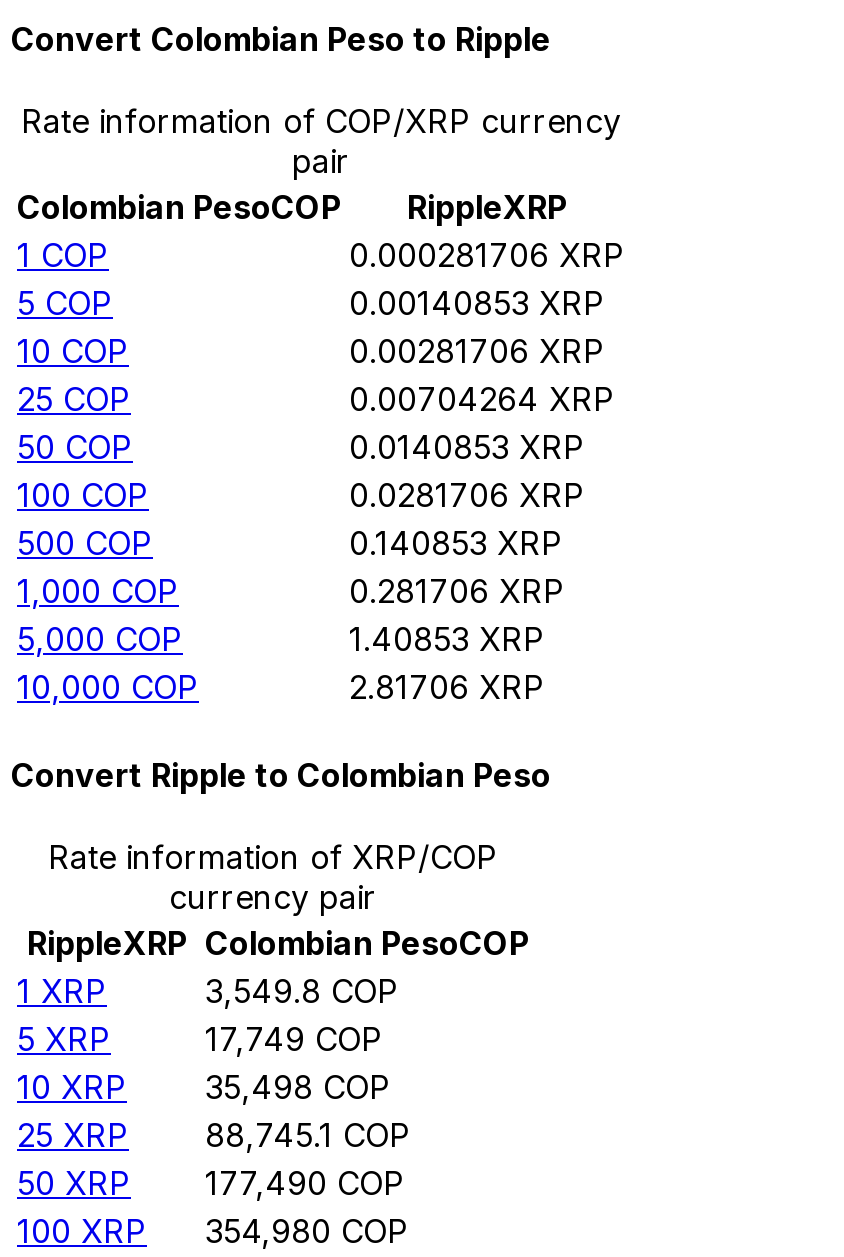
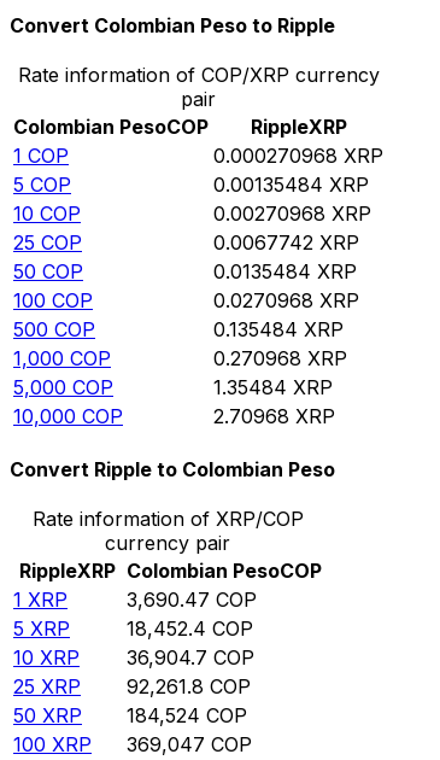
[349,235,625,275] 0.000281706 XRP -> [213,143,383,167] 0.000270968 XRP
[349,283,605,323] 0.00140853 XRP -> [213,172,369,196] 0.00135484 XRP
[349,331,605,371] 0.00281706 XRP -> [213,201,371,225] 0.00270968 XRP
[349,379,615,419] 0.00704264 XRP -> [213,230,359,254] 0.0067742 XRP
[349,427,585,467] 0.0140853 XRP -> [213,259,357,283] 0.0135484 XRP
[349,475,585,515] 0.0281706 XRP -> [213,288,359,312] 0.0270968 XRP
[349,523,563,563] 0.140853 XRP -> [213,317,344,341] 0.135484 XRP
[349,571,565,611] 0.281706 XRP -> [213,346,347,370] 0.270968 XRP
[349,619,545,659] 1.40853 XRP -> [213,375,333,399] 1.35484 XRP
[349,667,545,707] 2.81706 XRP -> [213,404,335,428] 2.70968 XRP
[205,972,399,1012] 3,549.8 COP -> [127,588,257,612] 3,690.47 COP
[205,1020,383,1060] 17,749 COP -> [127,617,253,641] 18,452.4 COP
[17,1068,391,1108] 10 XRP 35,498 COP -> [13,646,254,670] 10 XRP 36,904.7 COP
[17,1116,411,1156] 25 XRP 88,745.1 COP -> [13,675,251,699] 25 XRP 92,261.8 COP
[17,1164,405,1204] 50 XRP 177,490 COP -> [13,704,247,728] 50 XRP 184,524 COP
[17,1212,409,1252] 100 XRP 354,980 COP -> [13,733,252,757] 100 XRP 369,047 COP

